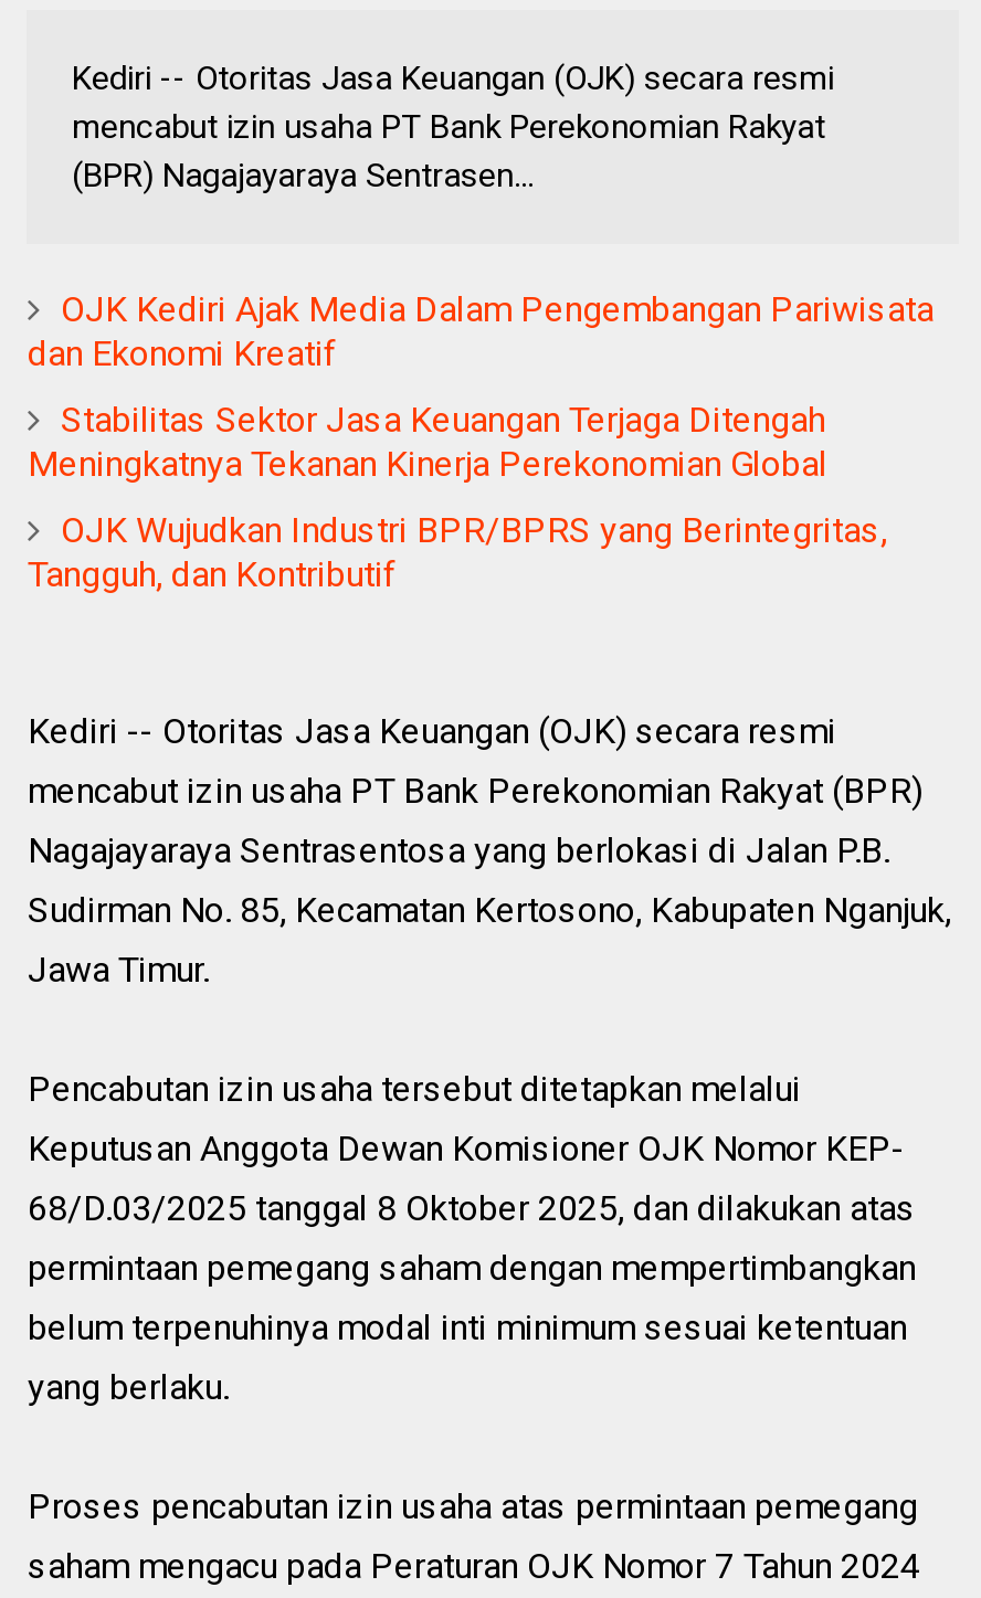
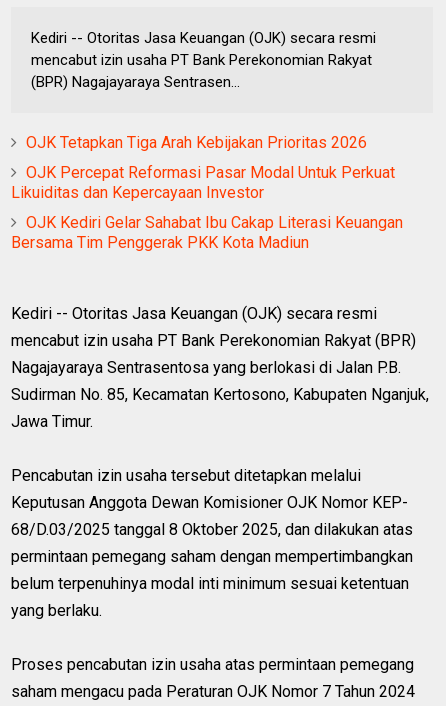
[27,288,933,375] OJK Kediri Ajak Media Dalam Pengembangan Pariwisata | dan Ekonomi Kreatif -> [26,133,367,152] OJK Tetapkan Tiga Arah Kebijakan Prioritas 2026
[27,399,827,485] Stabilitas Sektor Jasa Keuangan Terjaga Ditengah | Meningkatnya Tekanan Kinerja Perekonomian Global -> [11,163,395,202] OJK Percepat Reformasi Pasar Modal Untuk Perkuat | Likuiditas dan Kepercayaan Investor
[27,509,887,595] OJK Wujudkan Industri BPR/BPRS yang Berintegritas, | Tangguh, dan Kontributif -> [11,213,403,252] OJK Kediri Gelar Sahabat Ibu Cakap Literasi Keuangan | Bersama Tim Penggerak PKK Kota Madiun

